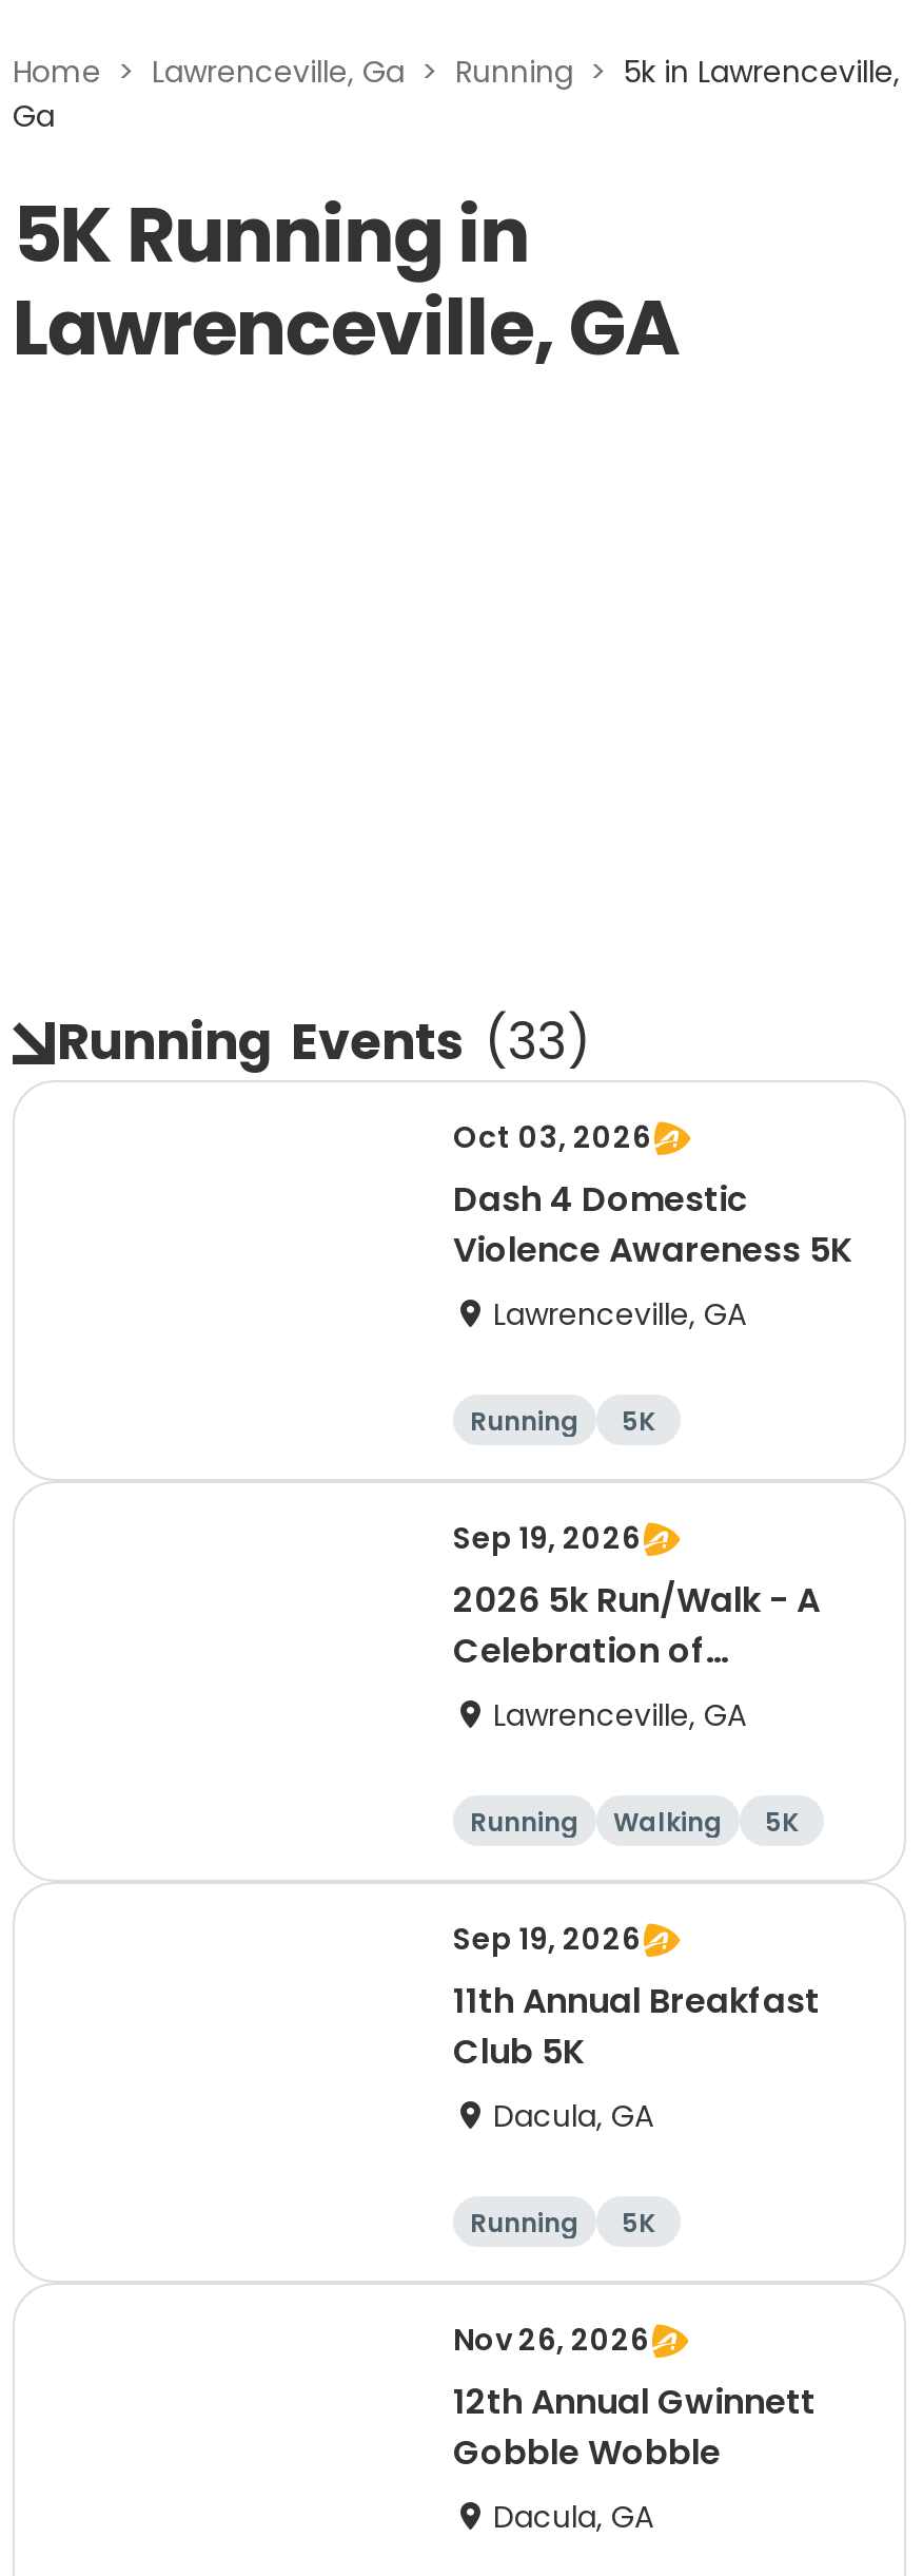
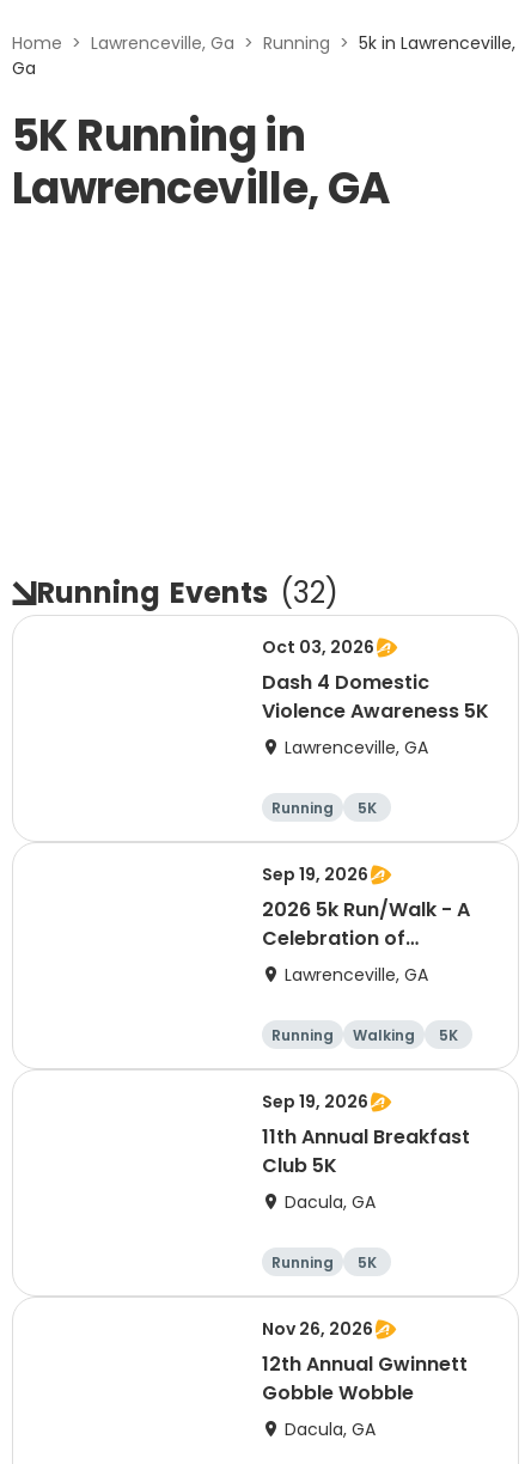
[57,1006,590,1076] Running Events (33) -> [37,573,338,612] Running Events (32)

